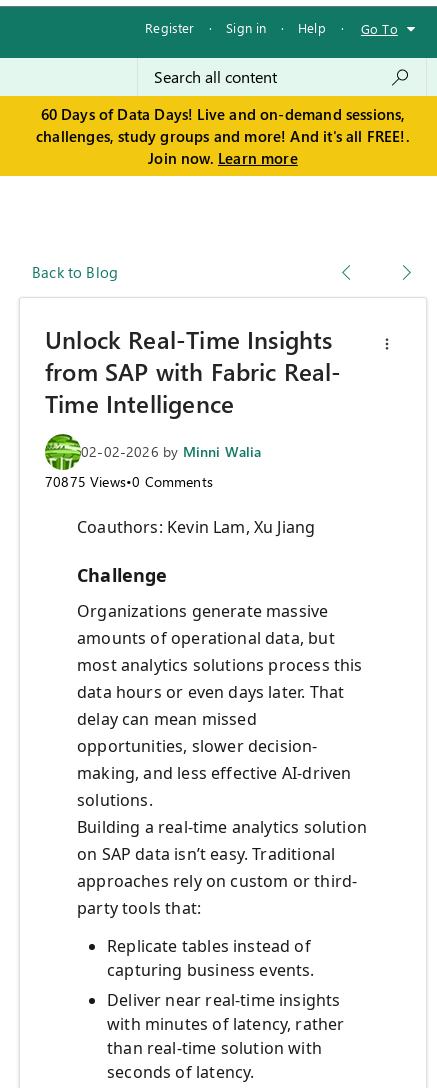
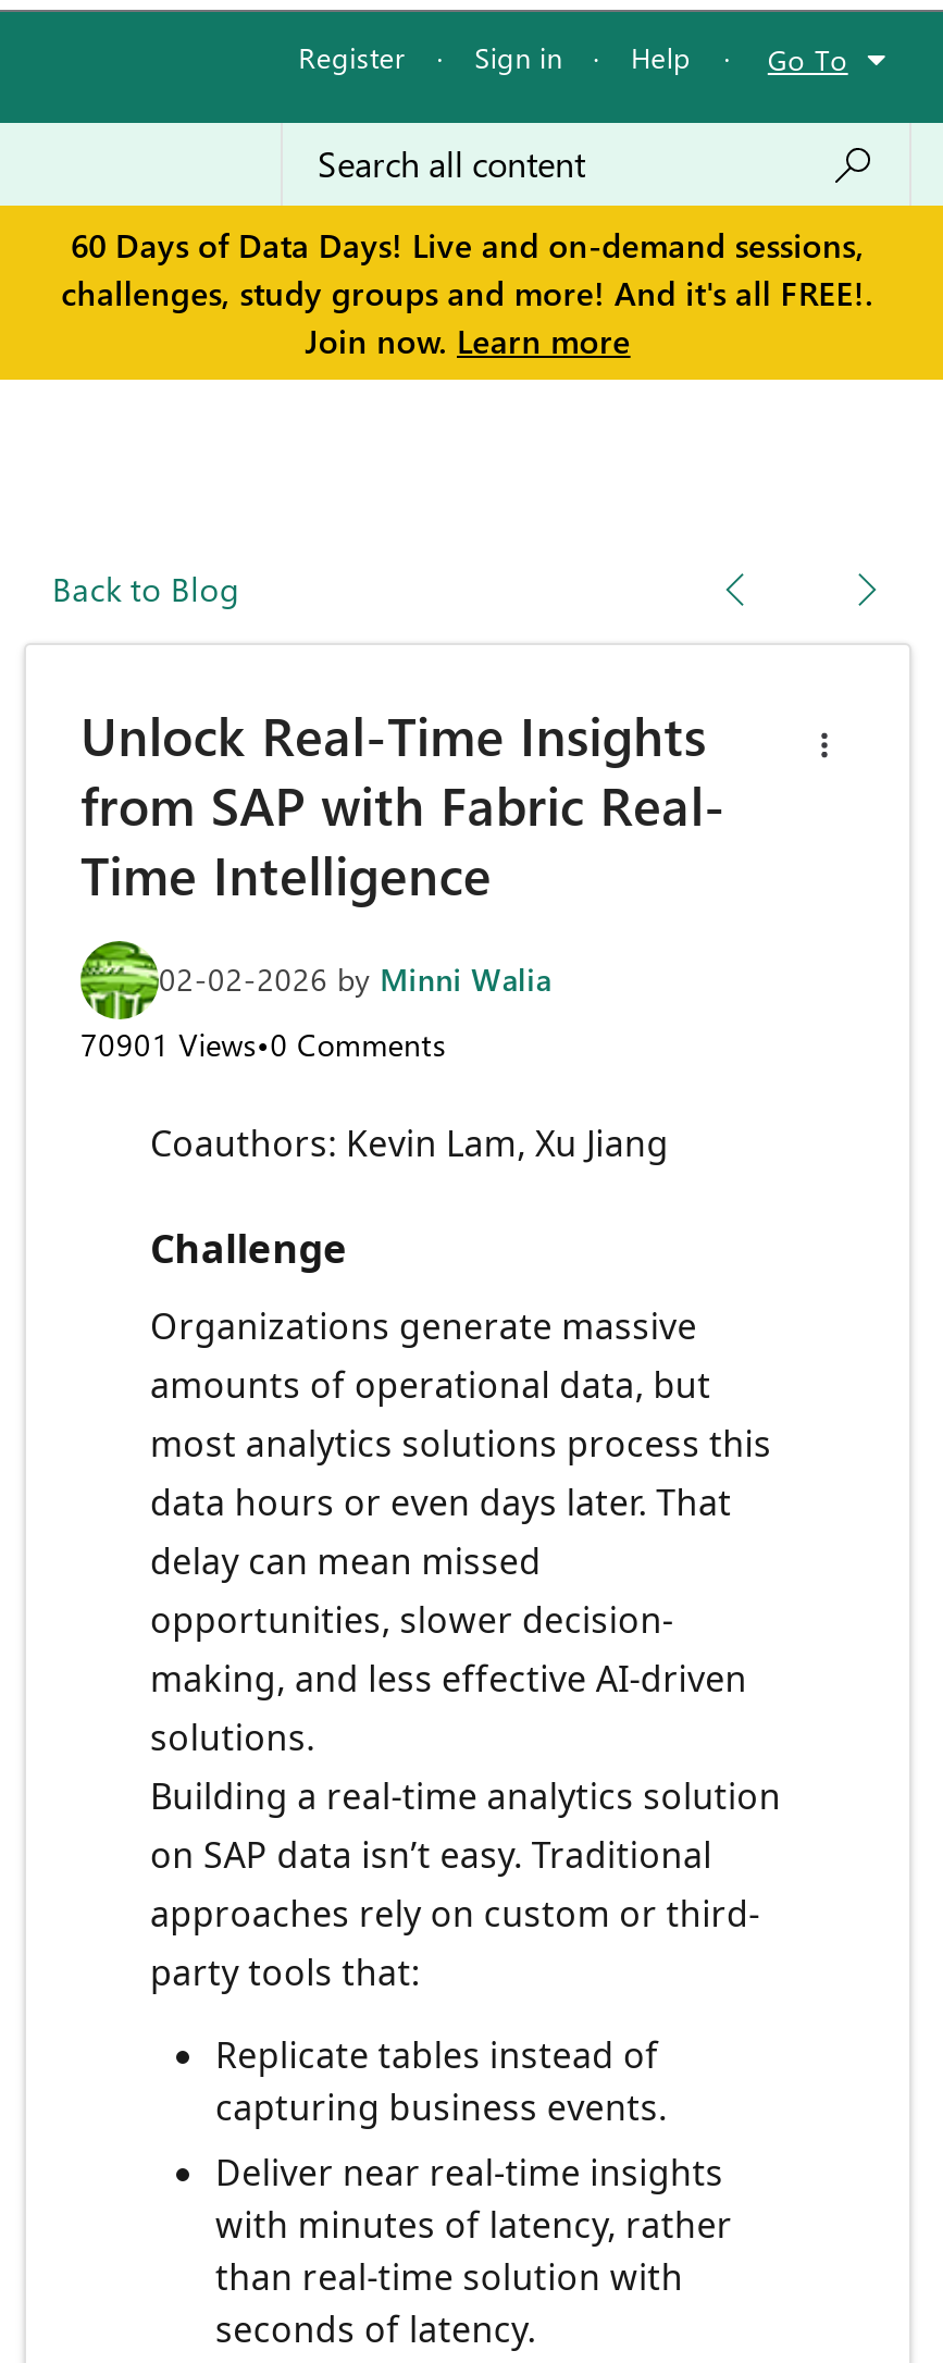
[45,472,213,491] 70875 Views•0 Comments -> [80,1025,446,1066] 70901 Views•0 Comments

